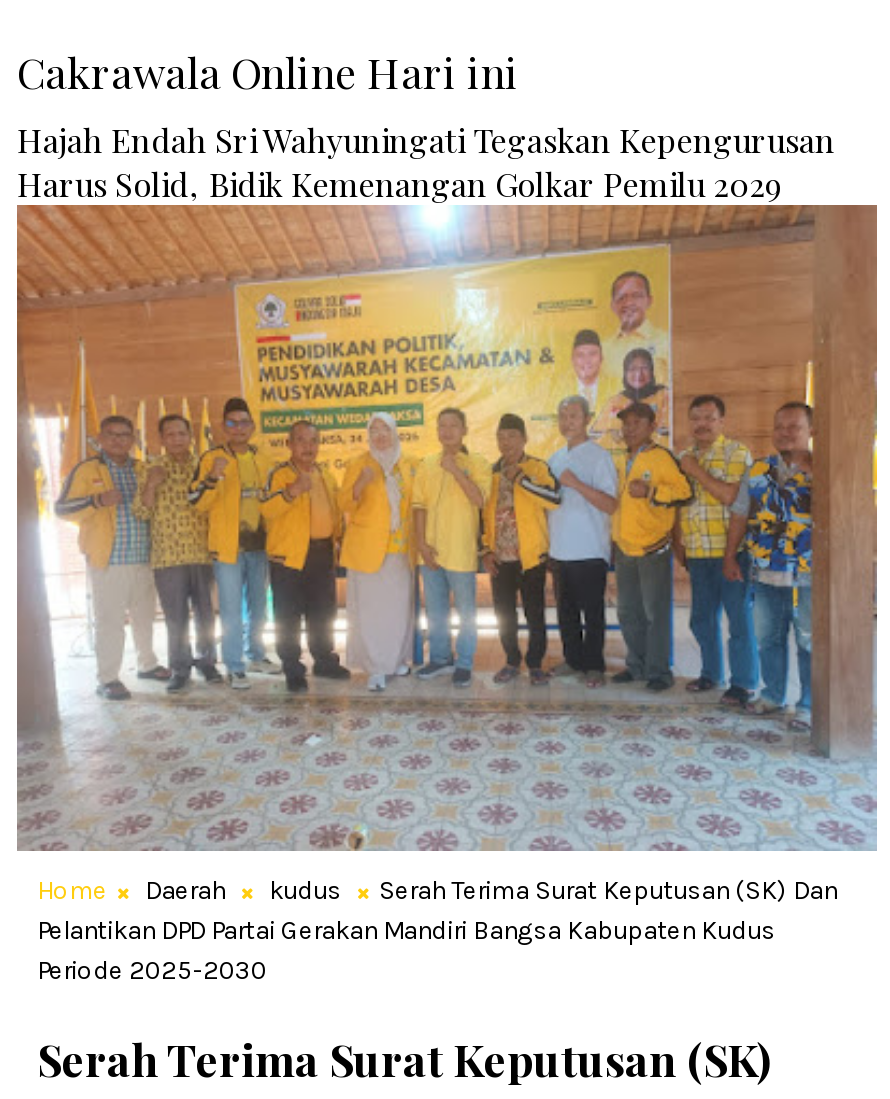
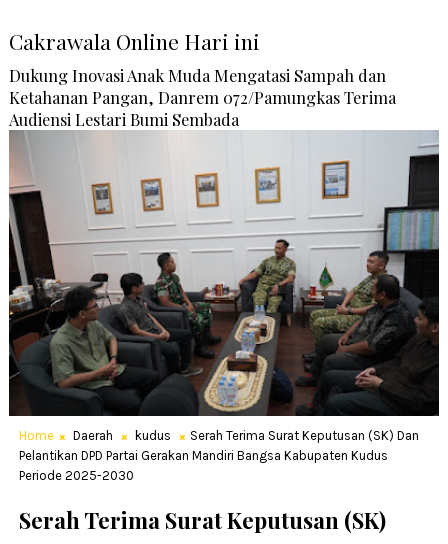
[15,118,879,853] [image] | Hajah Endah Sri Wahyuningati Tegaskan Kepengurusan | Harus Solid, Bidik Kemenangan Golkar Pemilu 2029 -> [9,64,440,416] [image] | Dukung Inovasi Anak Muda Mengatasi Sampah dan | Ketahanan Pangan, Danrem 072/Pamungkas Terima | Audiensi Lestari Bumi Sembada

